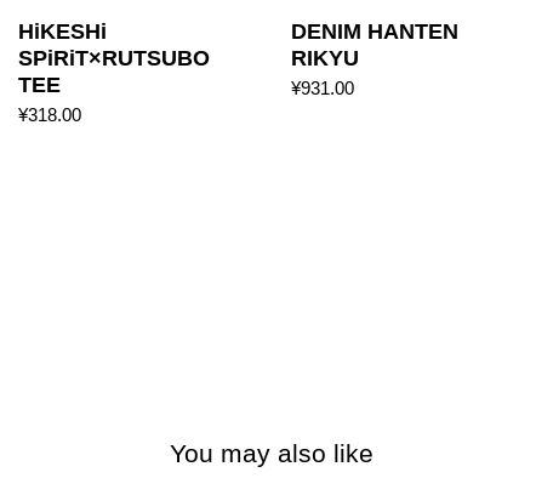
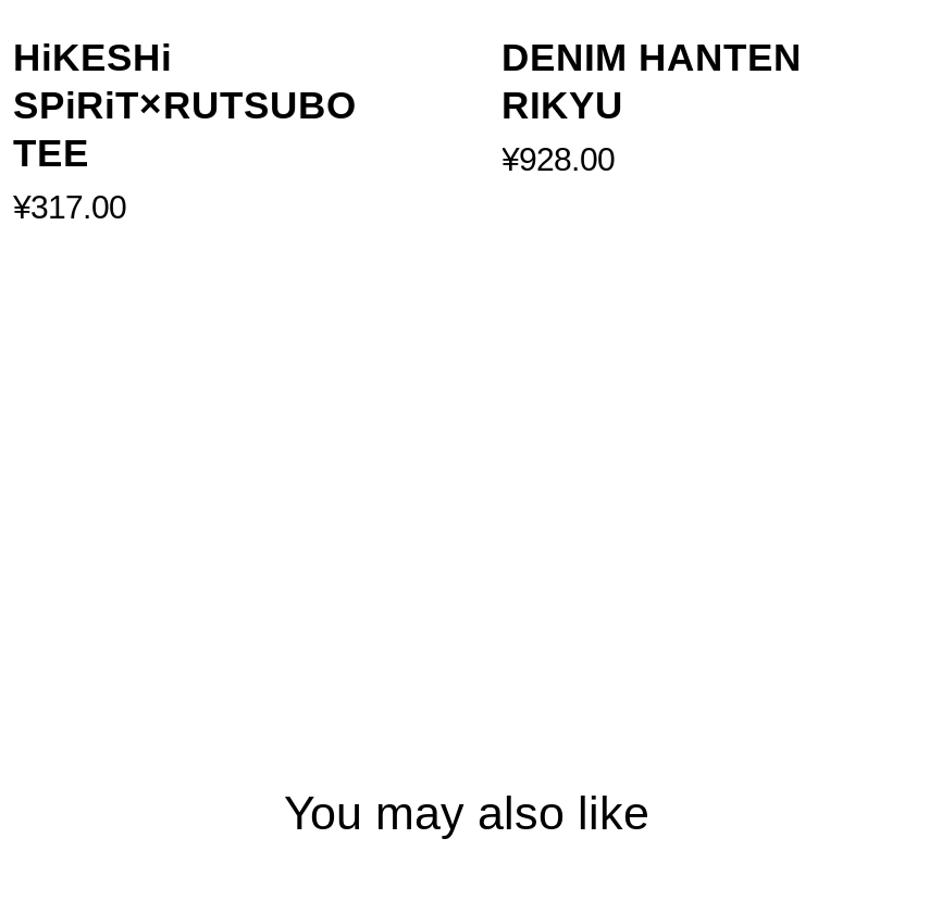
[290,78,353,99] ¥931.00 -> [501,141,615,178] ¥928.00
[18,105,81,126] ¥318.00 -> [13,189,126,226] ¥317.00

